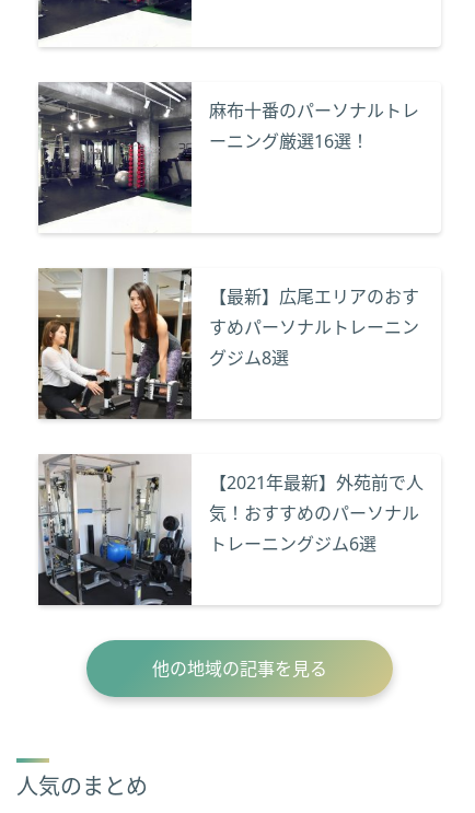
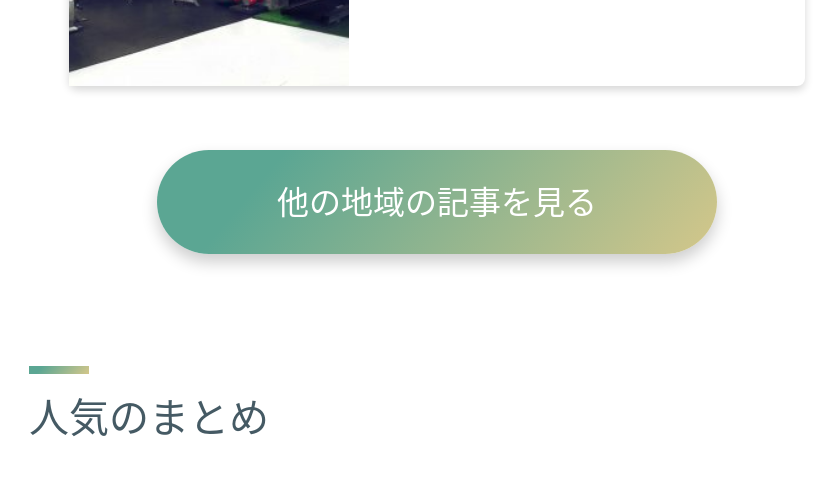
[38,81,419,227] [image] | 麻布十番のパーソナルトレ | ーニング厳選16選！ -> none
[38,267,419,421] [image] | 【最新】広尾エリアのおす | すめパーソナルトレーニン | グジム8選 -> none
[37,453,423,606] [image] | 【2021年最新】外苑前で人 | 気！おすすめのパーソナル | トレーニングジム6選 -> none

